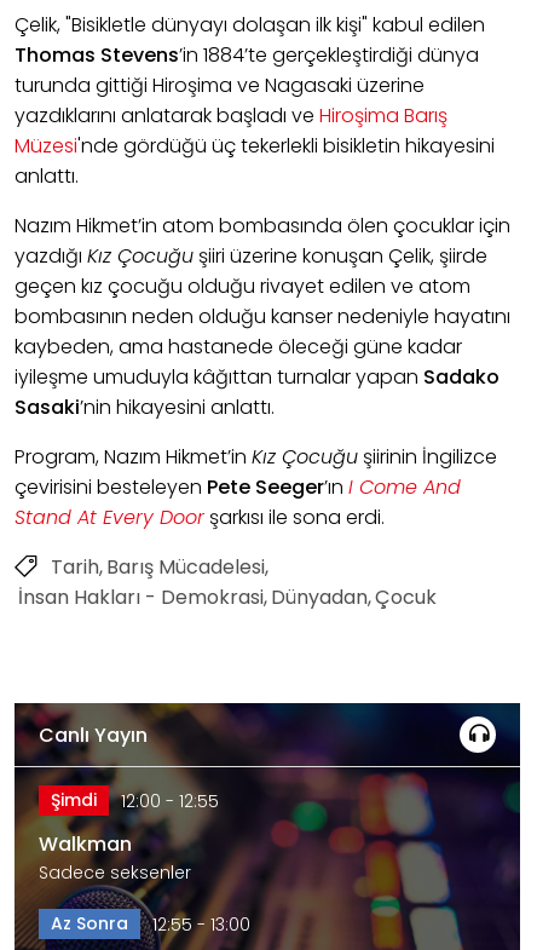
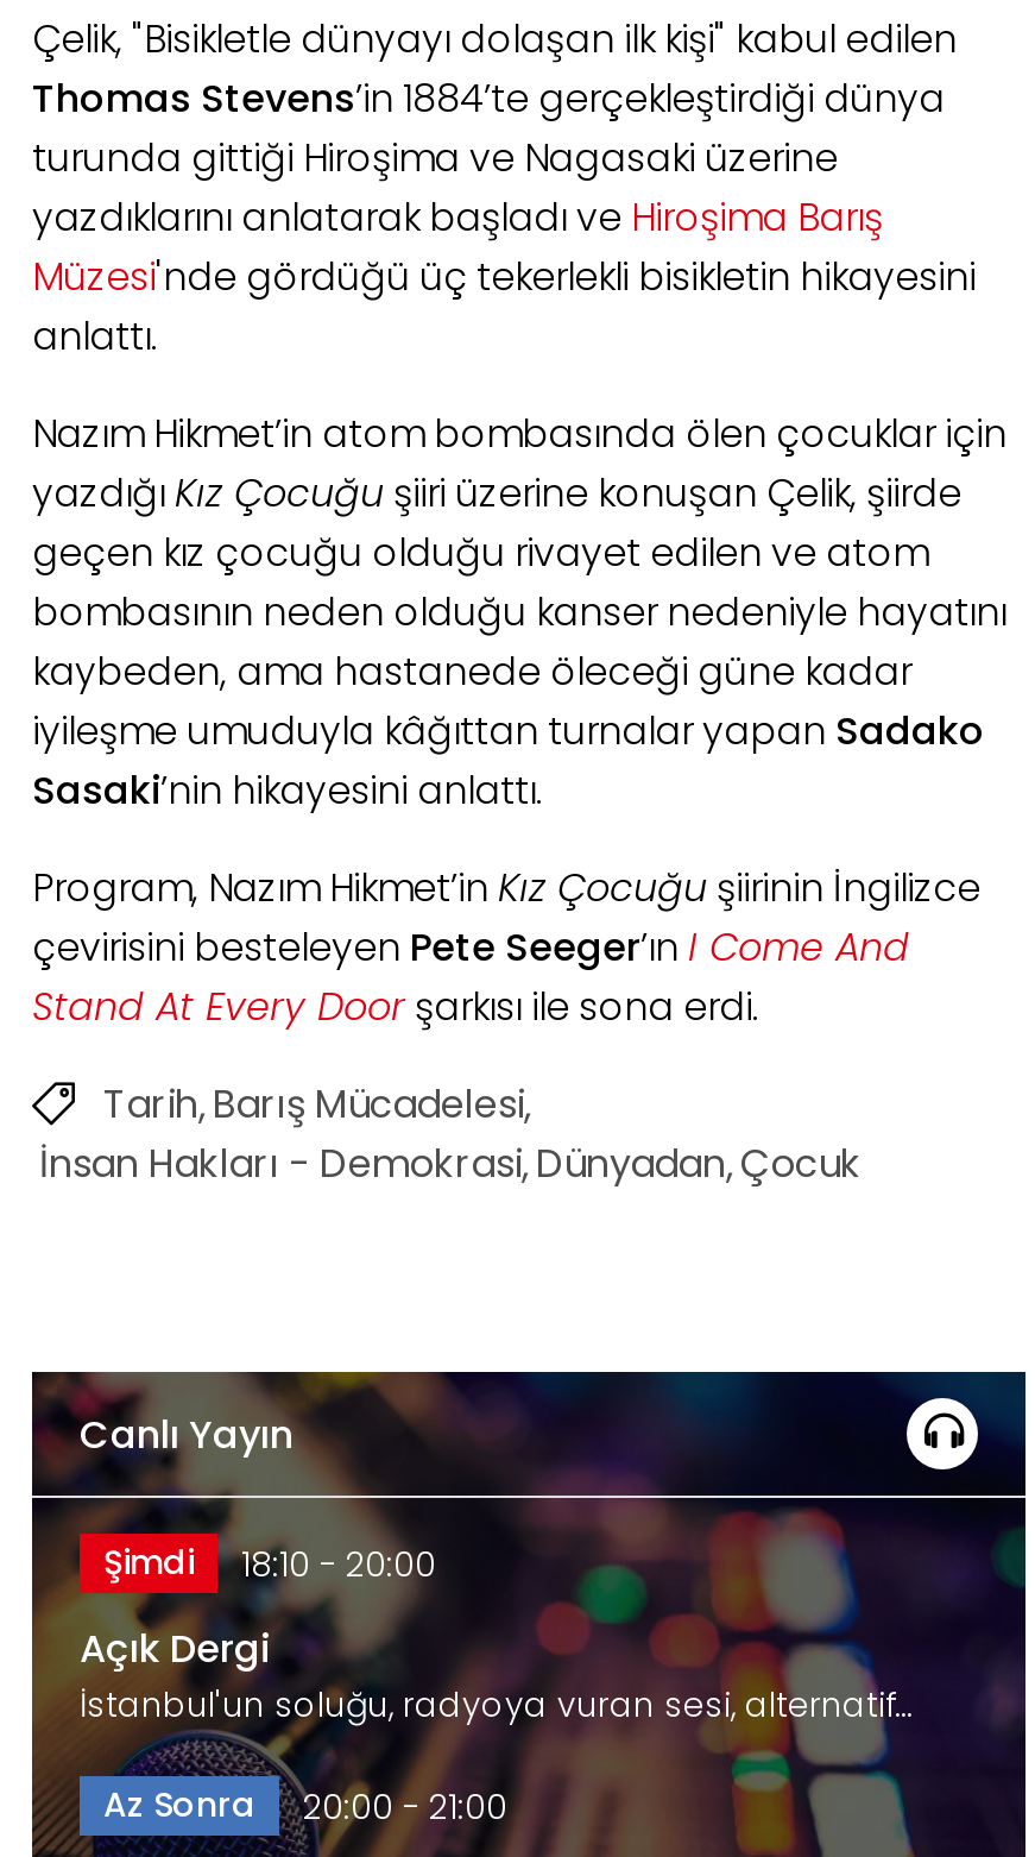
[51,788,219,813] Şimdi 12:00 - 12:55 -> [103,1538,436,1588] Şimdi 18:10 - 20:00
[39,830,191,884] Walkman | Sadece seksenler -> [80,1621,916,1728] Açık Dergi | İstanbul'un soluğu, radyoya vuran sesi, alternatif…
[51,911,250,936] Az Sonra 12:55 - 13:00 -> [103,1780,507,1830] Az Sonra 20:00 - 21:00

